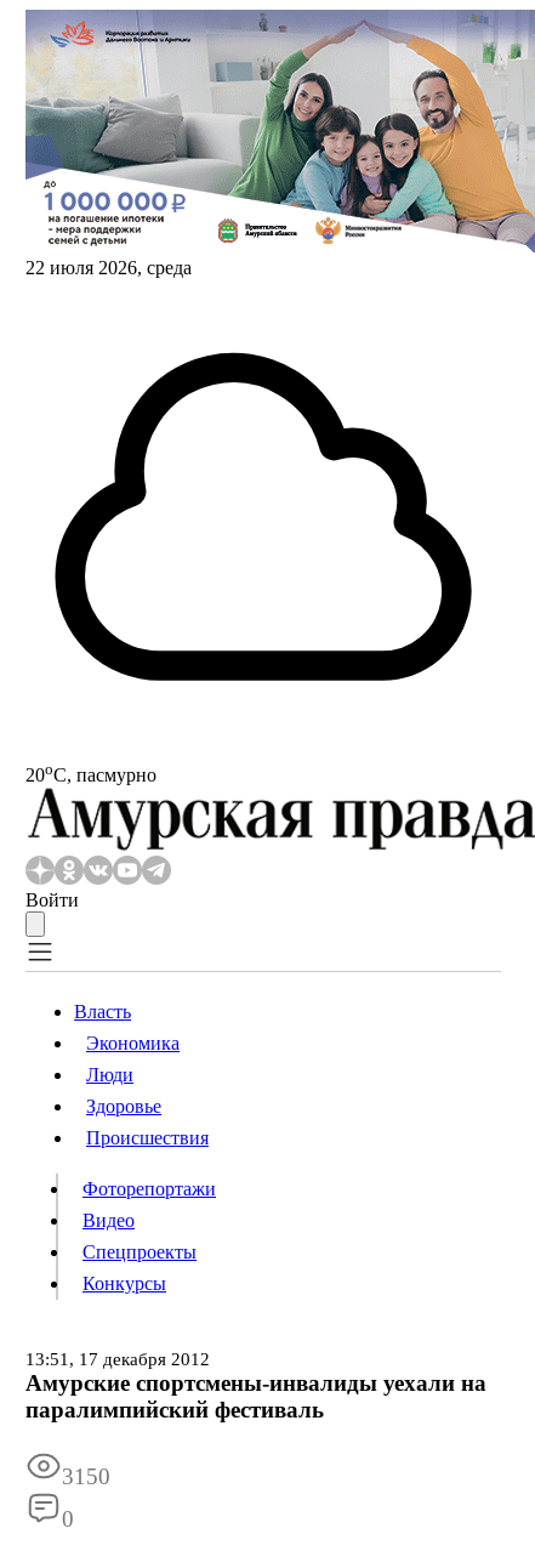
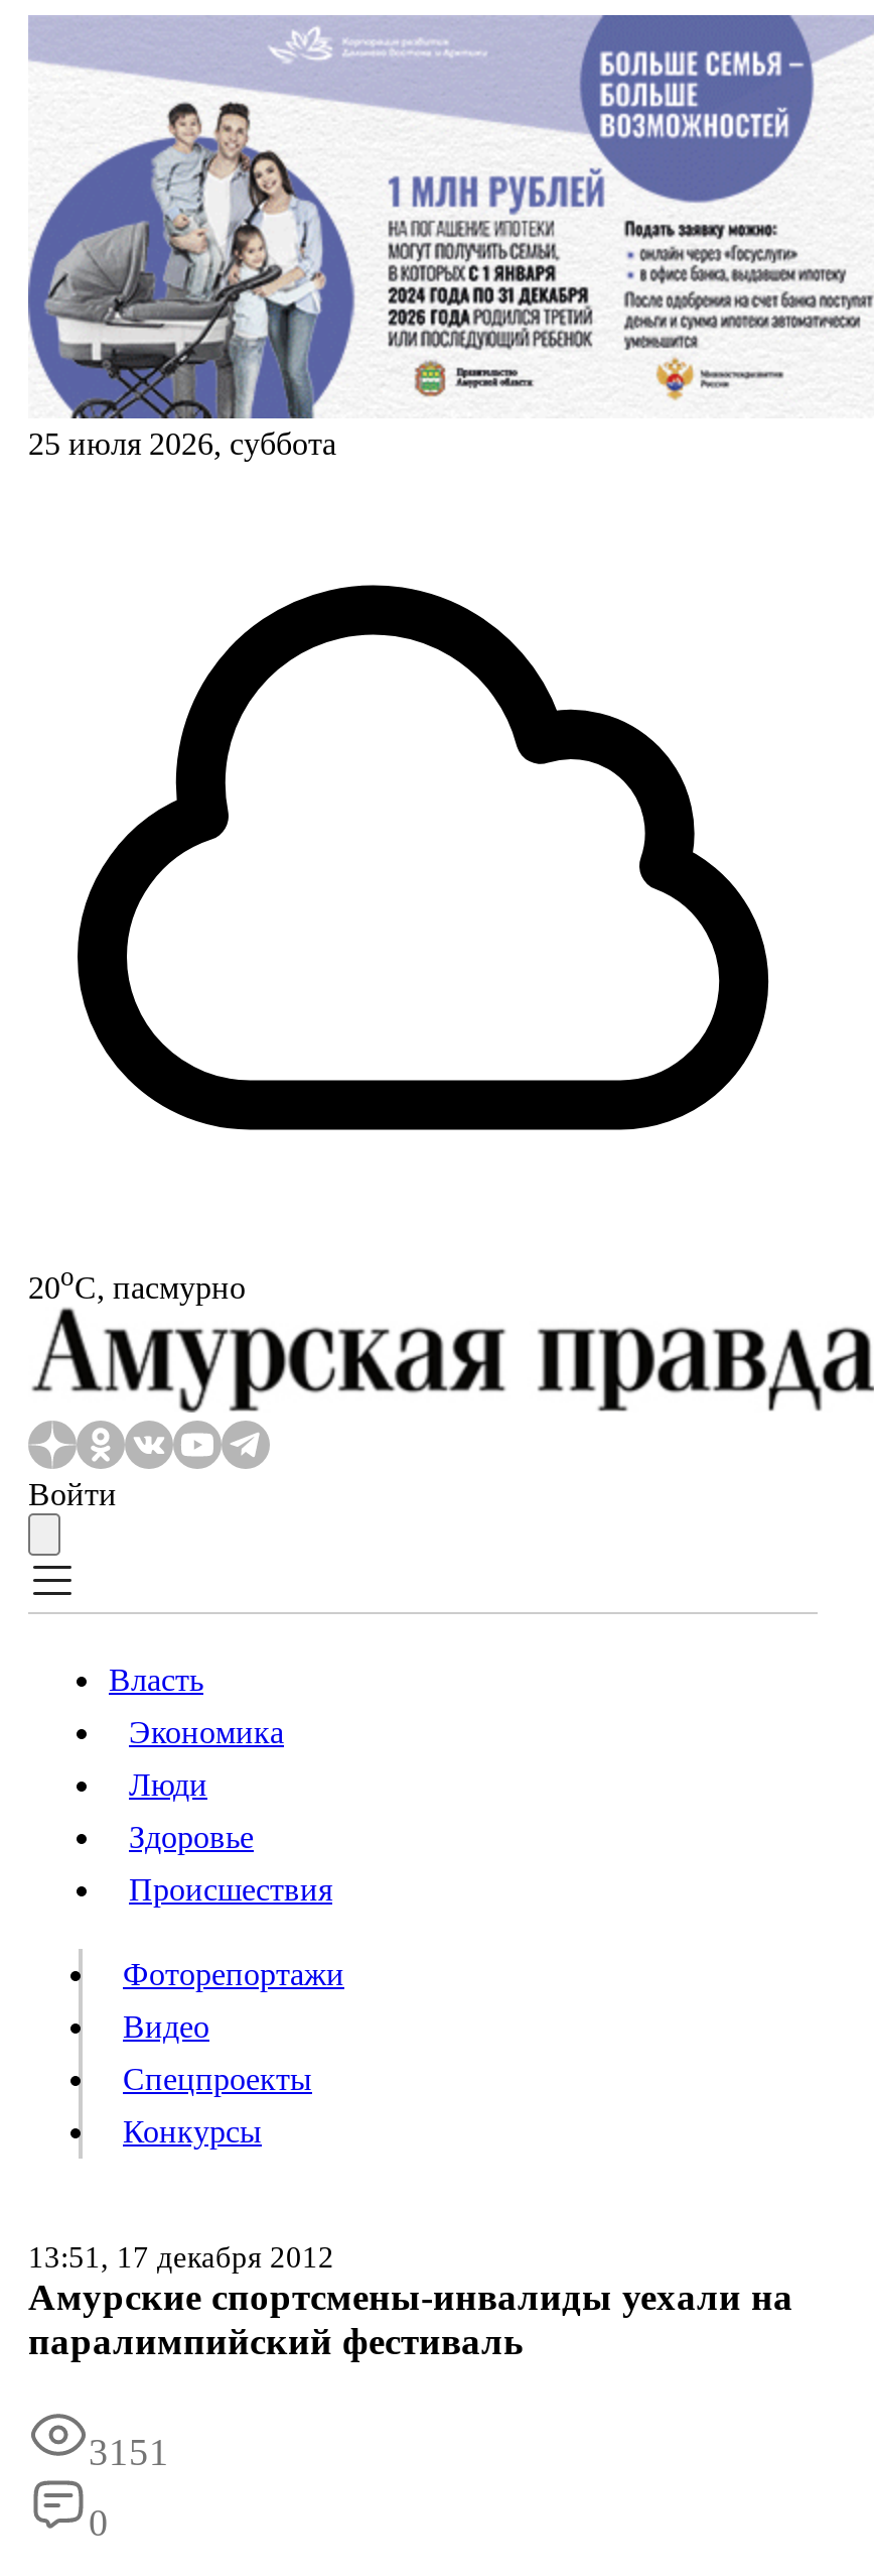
[24,11,531,278] [image] | 22 июля 2026, среда -> [26,17,868,461] [image] | 25 июля 2026, суббота
[62,1464,110,1489] 3150 -> [89,2431,169,2474] 3151

